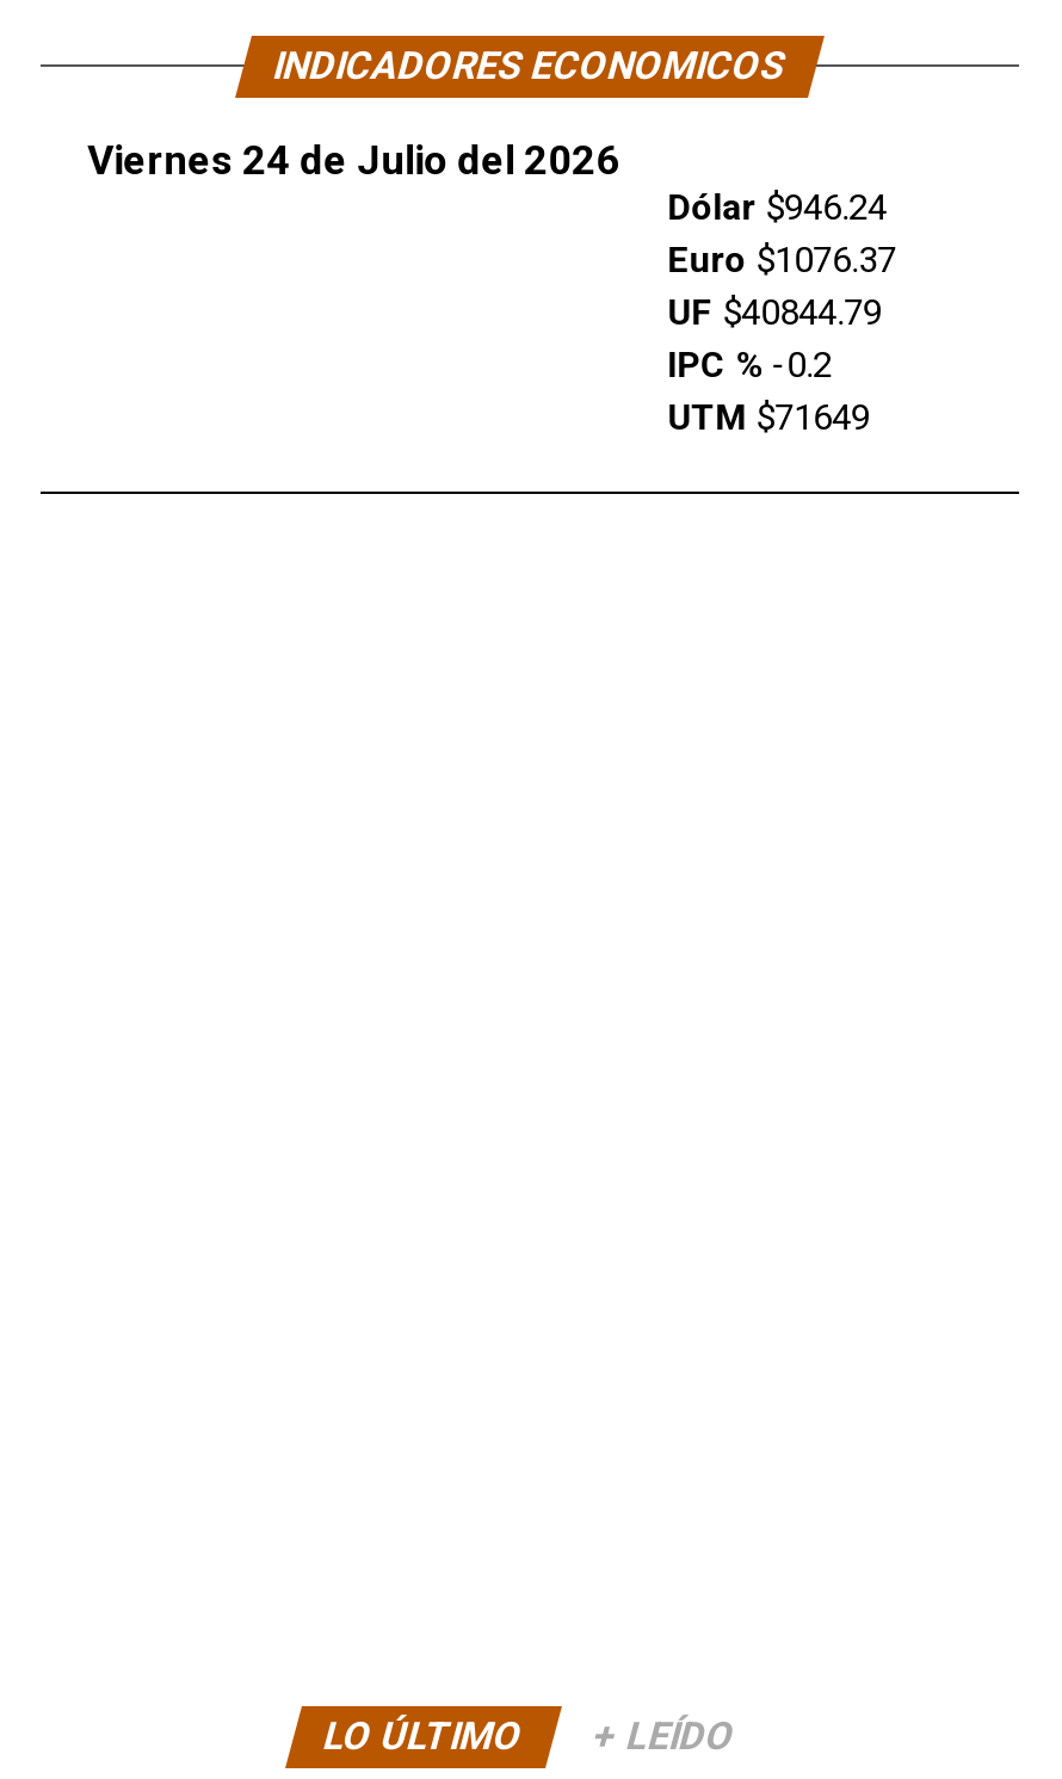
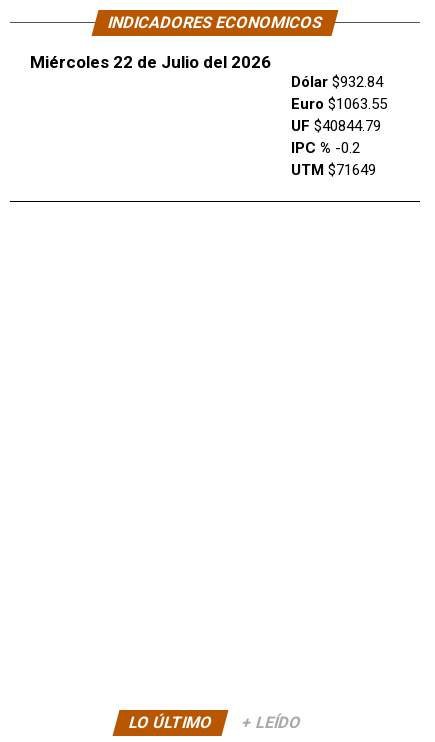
[88,135,620,183] Viernes 24 de Julio del 2026 -> [30,52,271,72] Miércoles 22 de Julio del 2026
[668,185,887,228] Dólar $946.24 -> [291,73,383,91] Dólar $932.84
[668,238,897,281] Euro $1076.37 -> [291,95,387,113] Euro $1063.55

